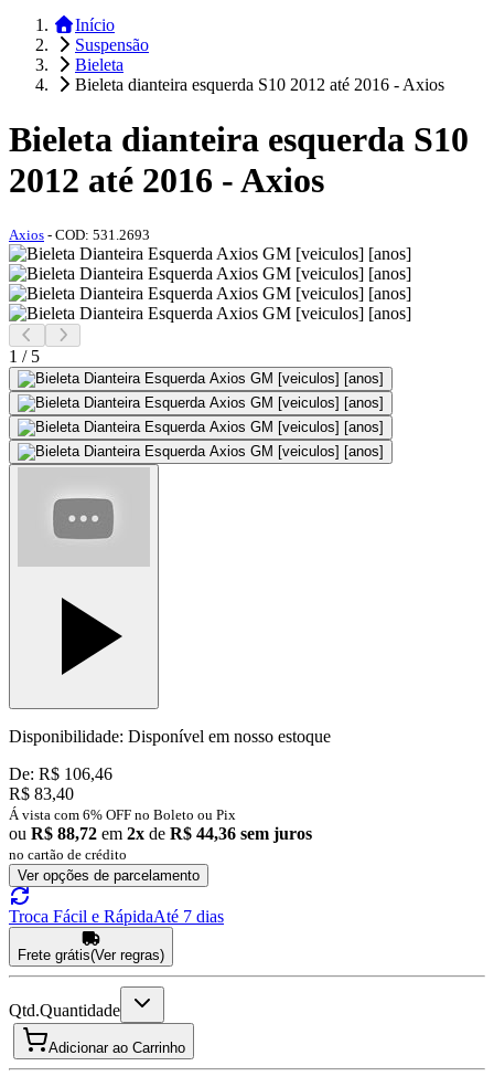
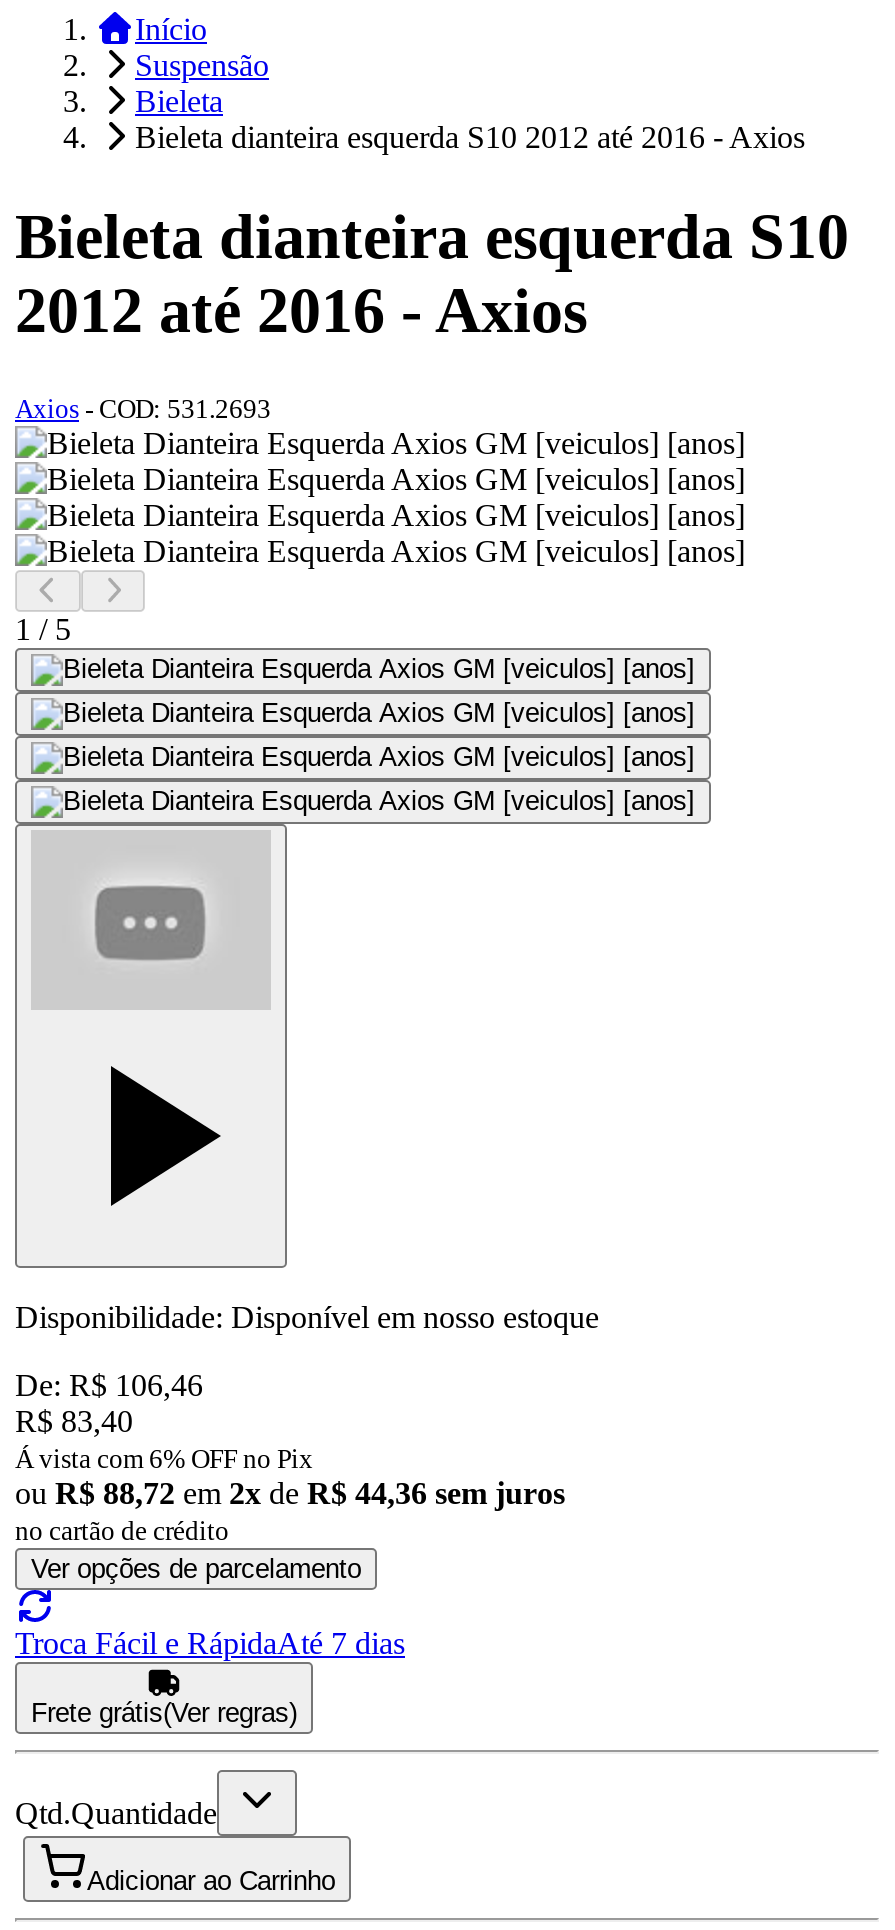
[9,807,236,823] Á vista com 6% OFF no Boleto ou Pix -> [15,1444,313,1474] Á vista com 6% OFF no Pix

